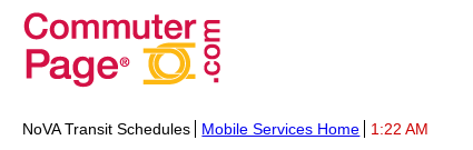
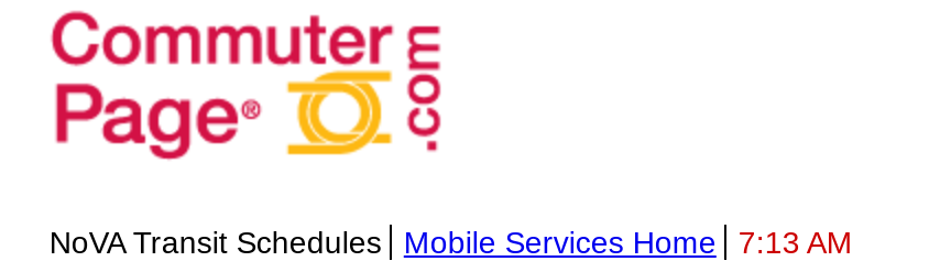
[23,120,429,138] NoVA Transit Schedules Mobile Services Home 1:22 AM -> [49,225,853,260] NoVA Transit Schedules Mobile Services Home 7:13 AM

